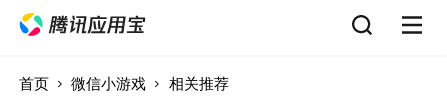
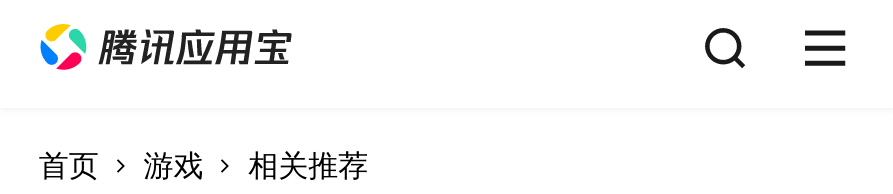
[71,75,146,93] 微信小游戏 -> [144,147,204,183] 游戏

